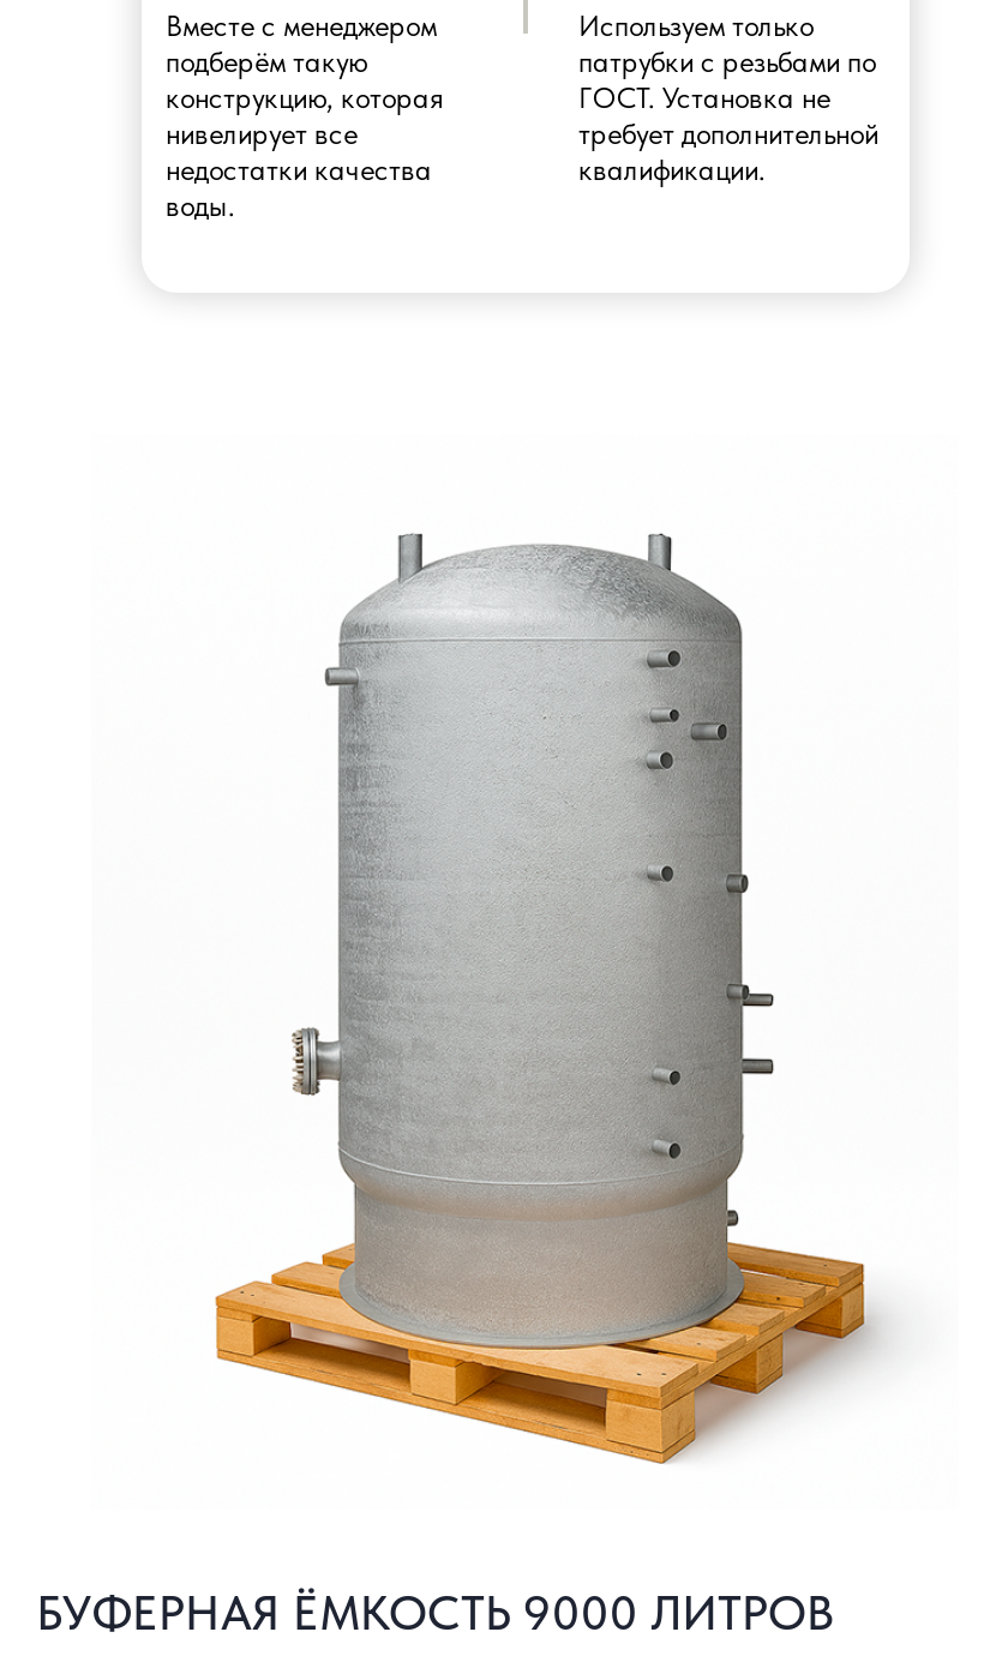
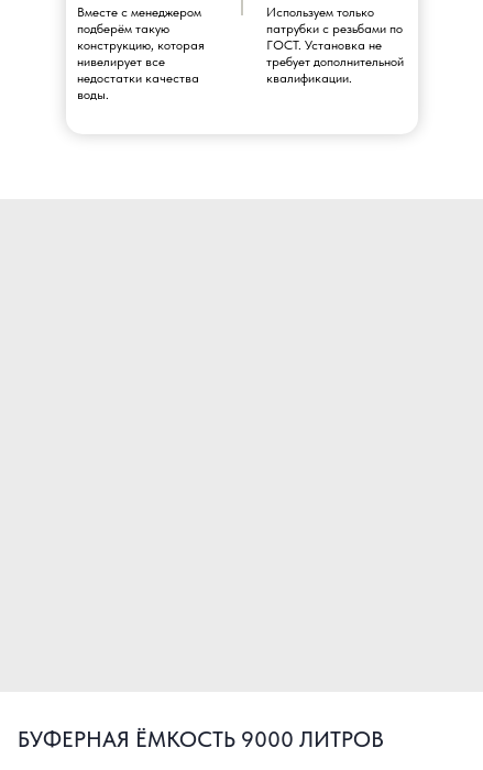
[214,533,876,1466] [image] -> none

